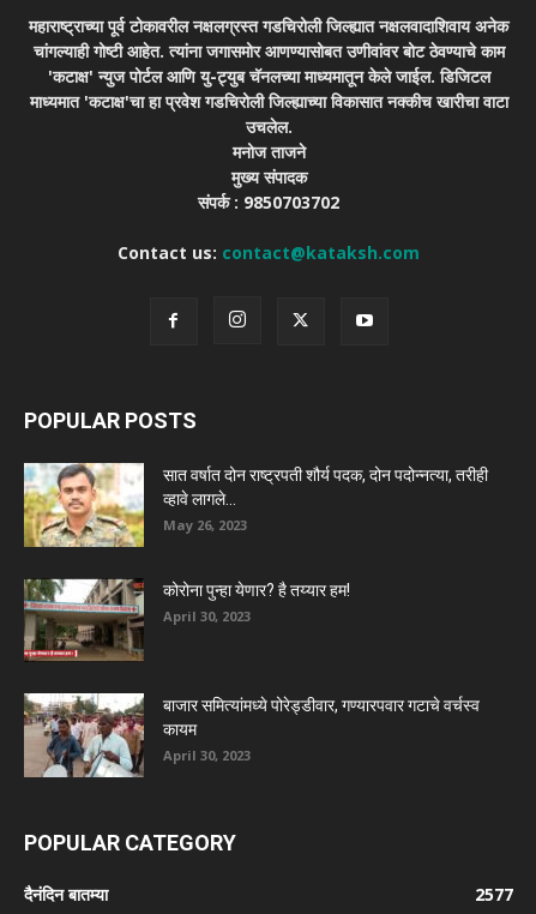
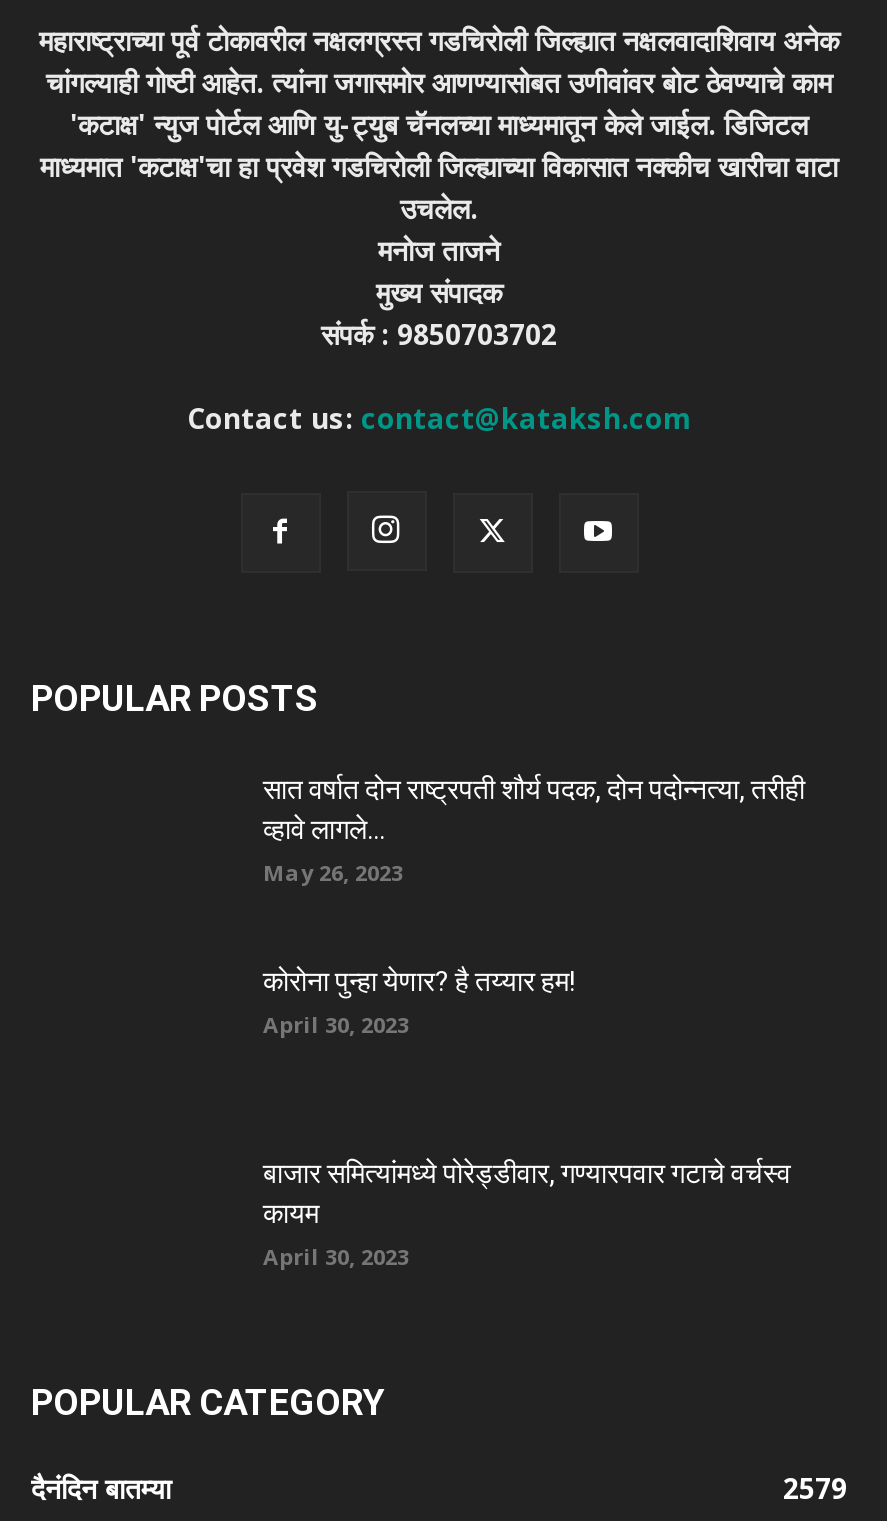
[23,462,145,548] [image] -> none
[23,578,145,662] [image] -> none
[23,692,145,778] [image] -> none
[475,883,513,905] 2577 -> [783,1469,847,1507] 2579

